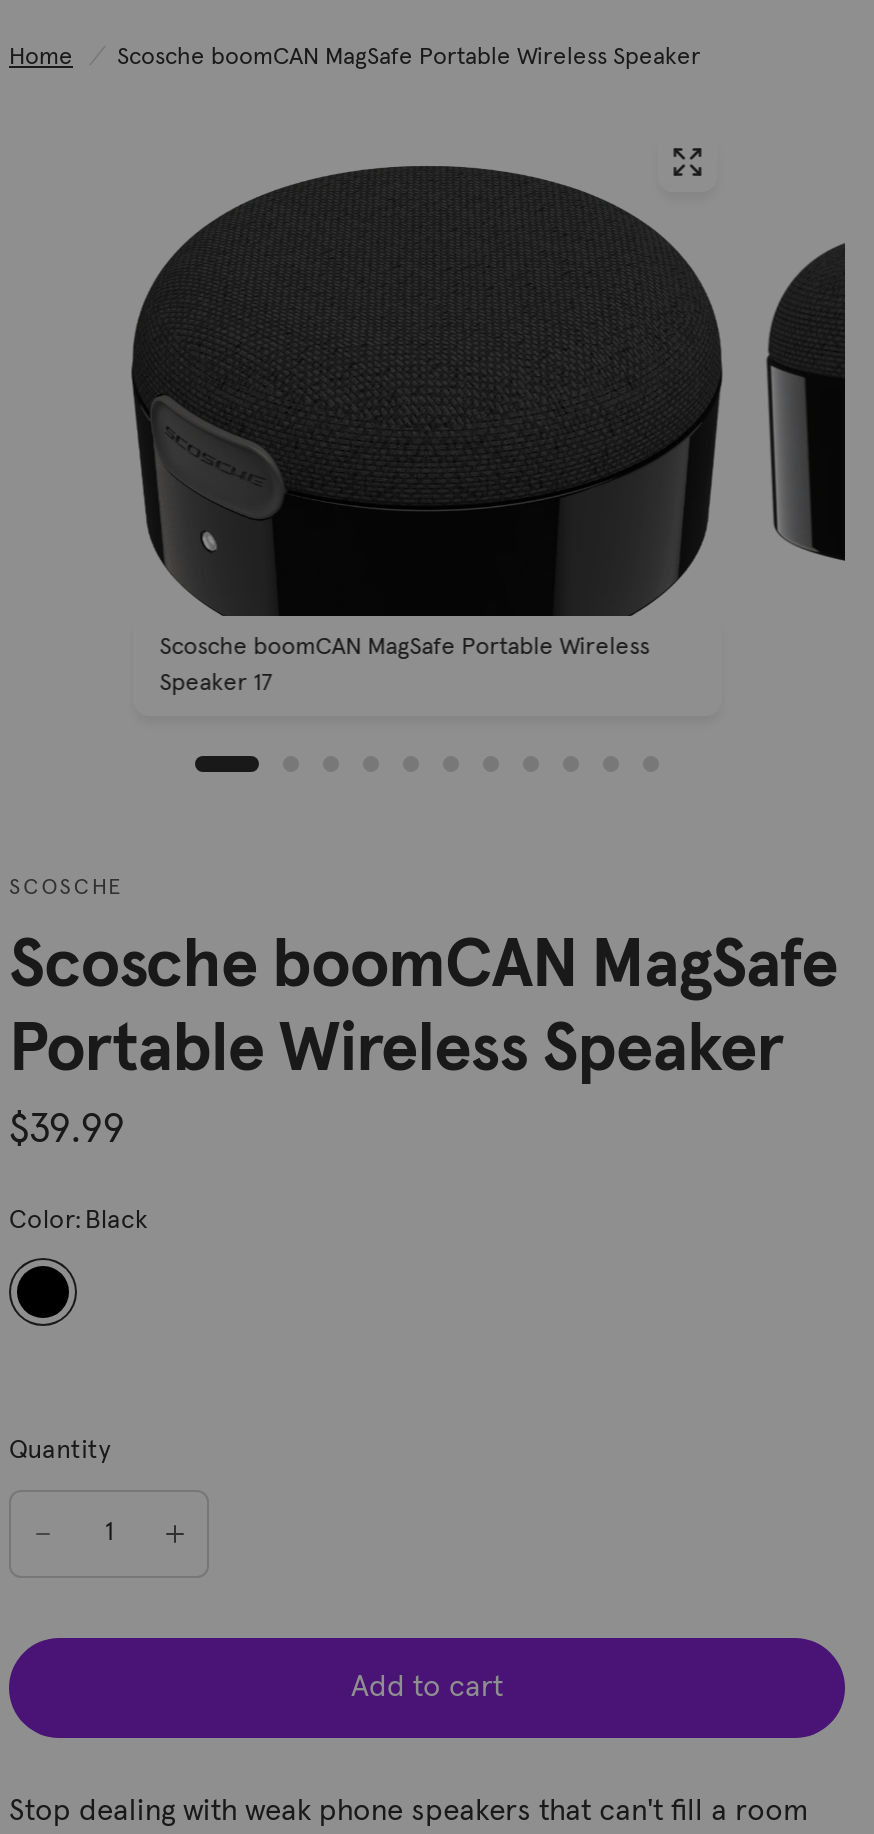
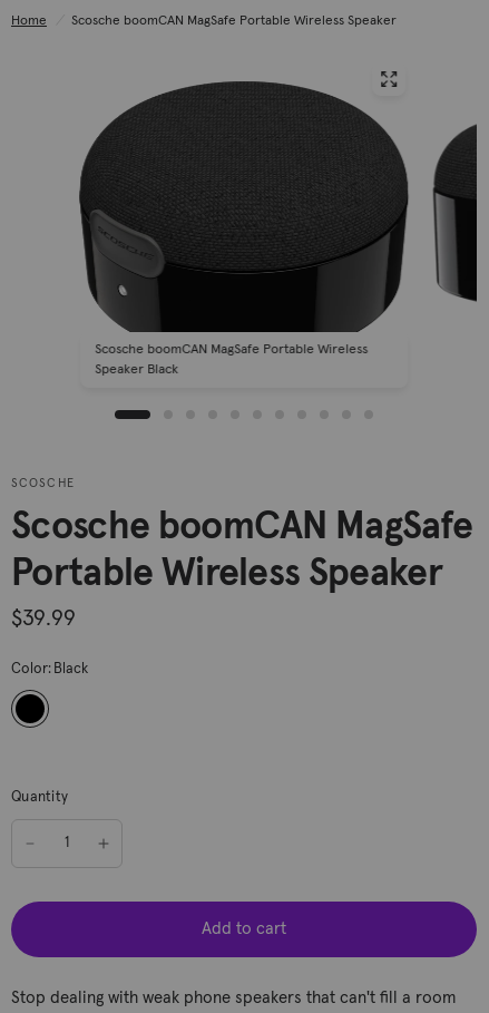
[159,671,273,695] Speaker 17 -> [95,363,178,376] Speaker Black

